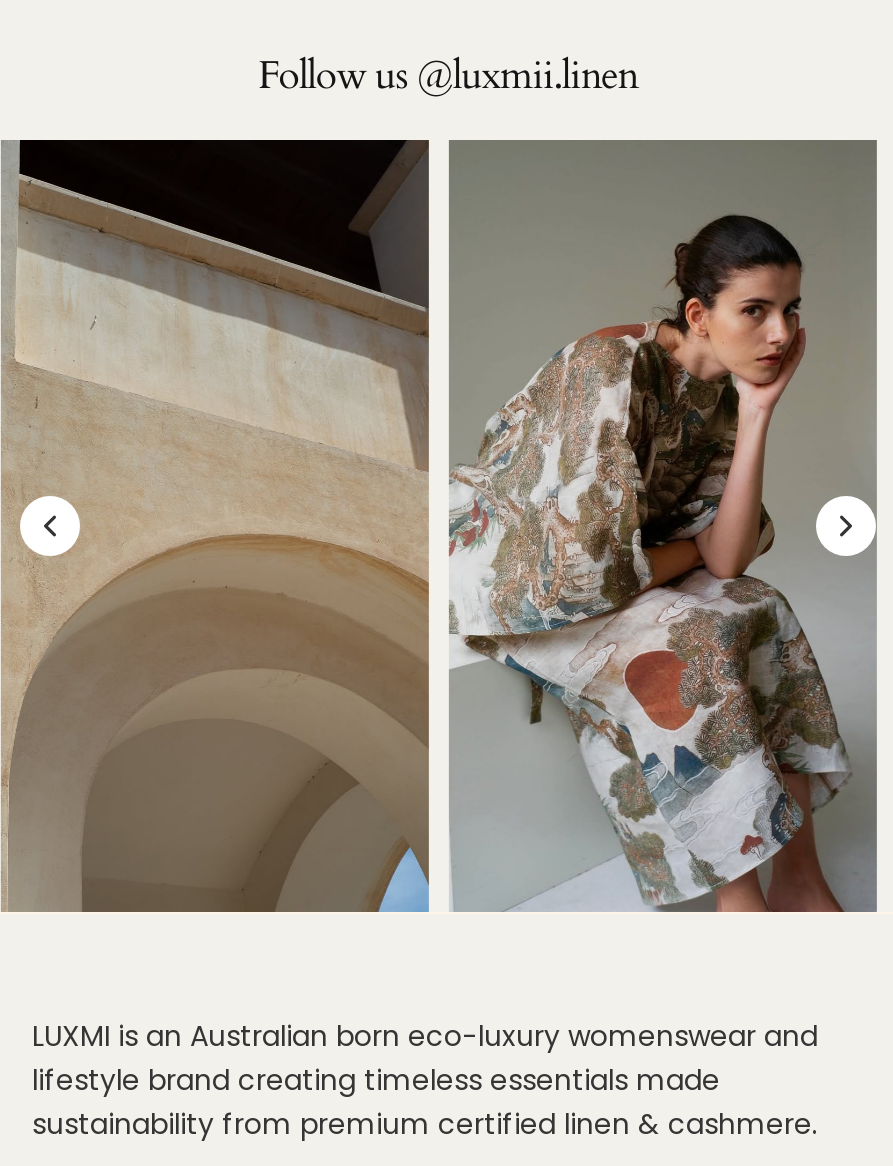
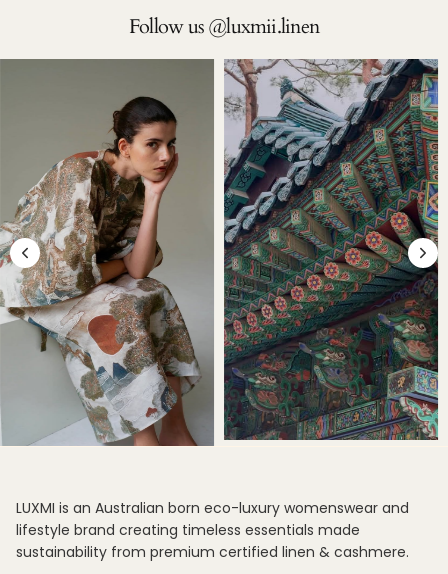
[6,140,430,912] [image] -> [3,59,214,447] [image]
[448,140,878,914] [image] -> [223,58,439,445] [image]

